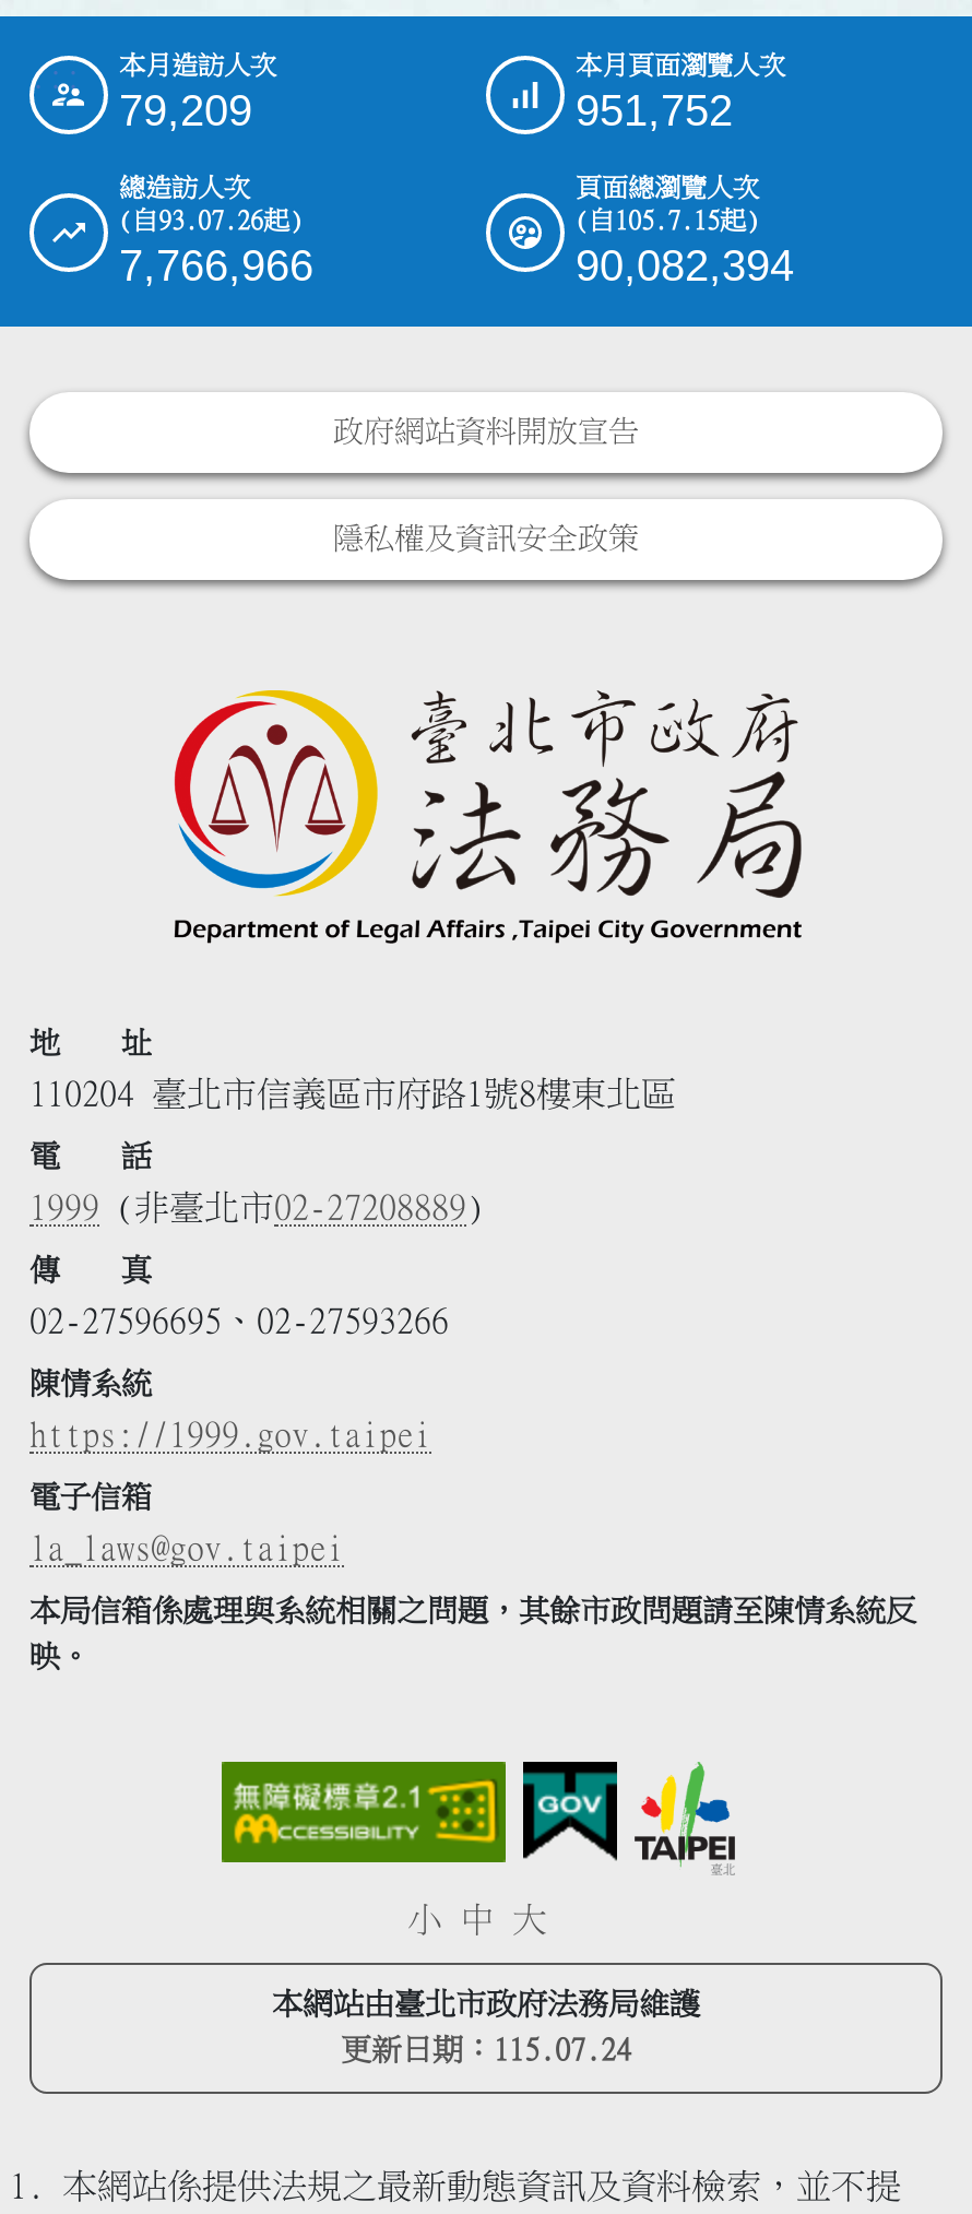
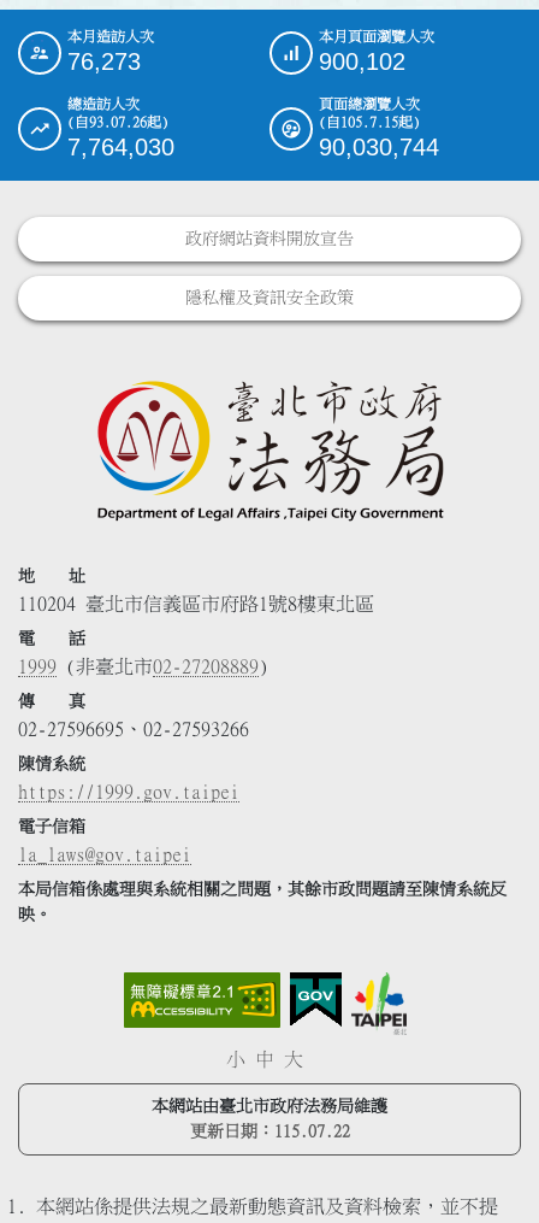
[119,87,252,135] 79,209 -> [67,48,141,75] 76,273
[576,87,733,135] 951,752 -> [319,48,405,75] 900,102
[119,242,313,290] 7,766,966 -> [67,134,174,160] 7,764,030
[576,242,794,290] 90,082,394 -> [319,134,439,160] 90,030,744
[341,2036,631,2066] 更新日期：115.07.24 -> [189,1123,350,1140] 更新日期：115.07.22

